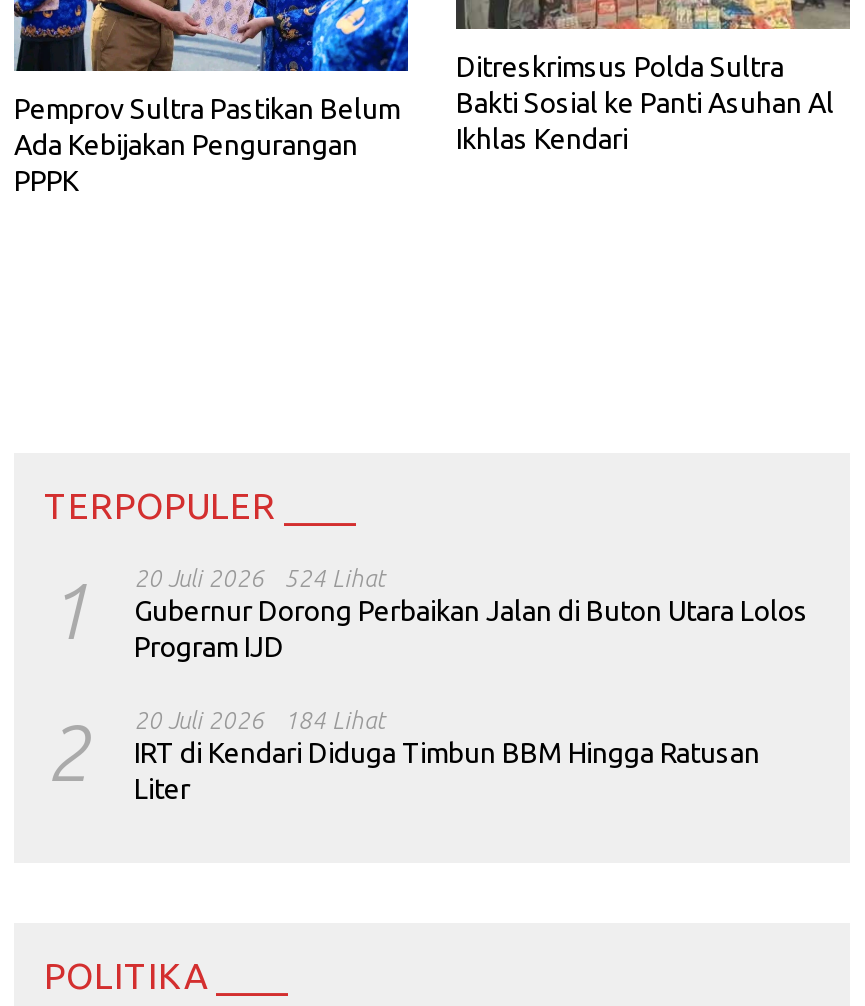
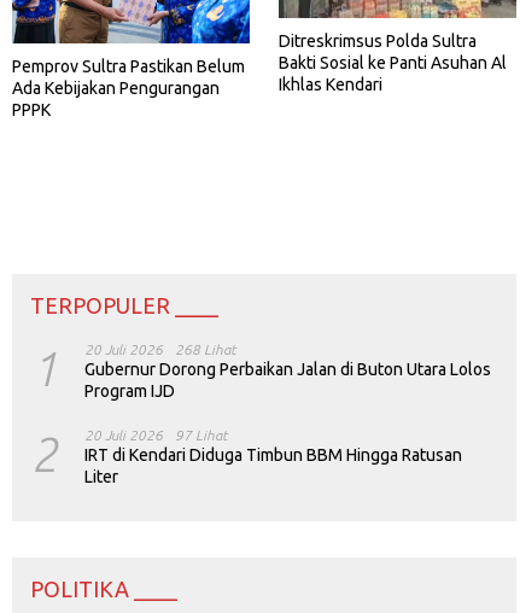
[44,564,808,662] 1 20 Juli 2026 Gubernur Dorong Perbaikan Jalan di Buton Utara Lolos Program IJD 524 Lihat -> [30,341,491,400] 1 20 Juli 2026 Gubernur Dorong Perbaikan Jalan di Buton Utara Lolos Program IJD 268 Lihat
[44,706,760,804] 2 20 Juli 2026 IRT di Kendari Diduga Timbun BBM Hingga Ratusan Liter 184 Lihat -> [30,427,462,486] 2 20 Juli 2026 IRT di Kendari Diduga Timbun BBM Hingga Ratusan Liter 97 Lihat

